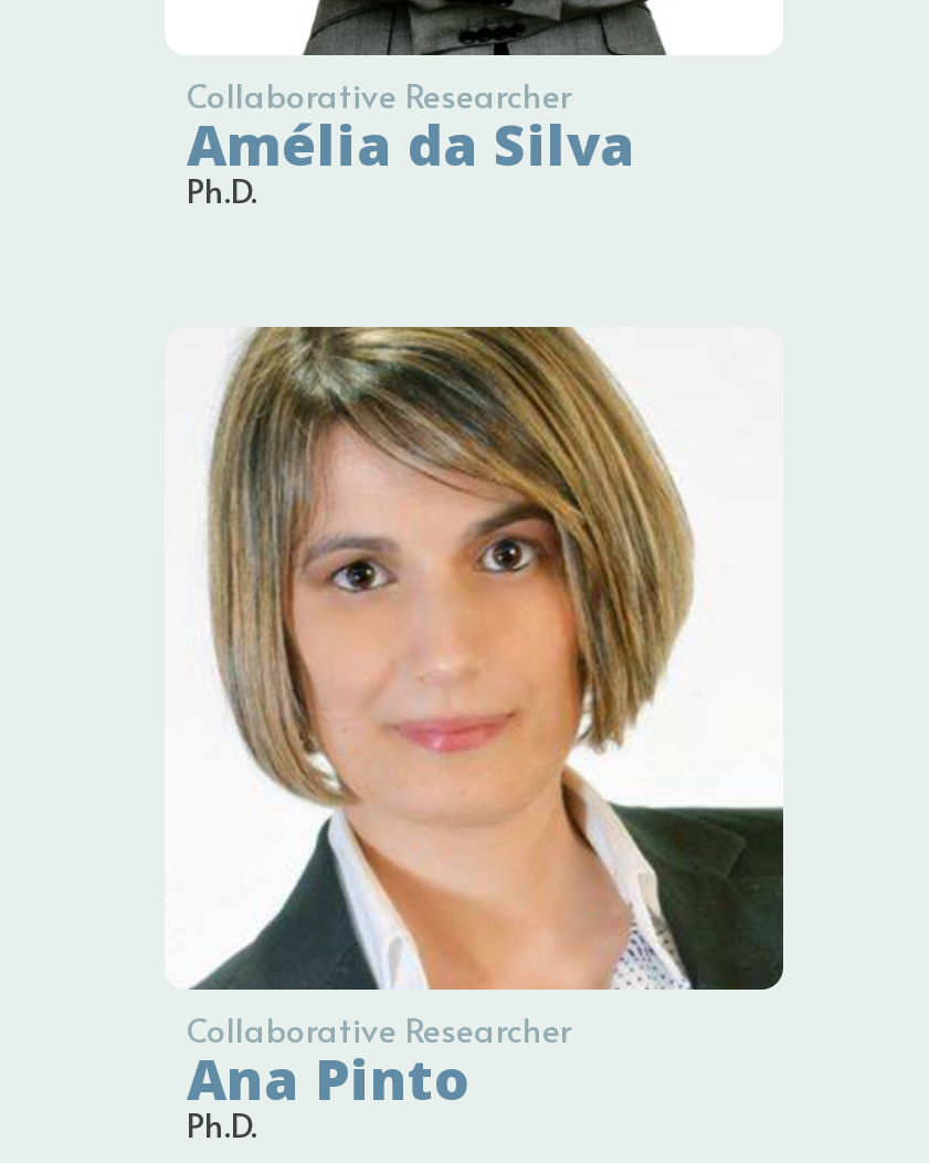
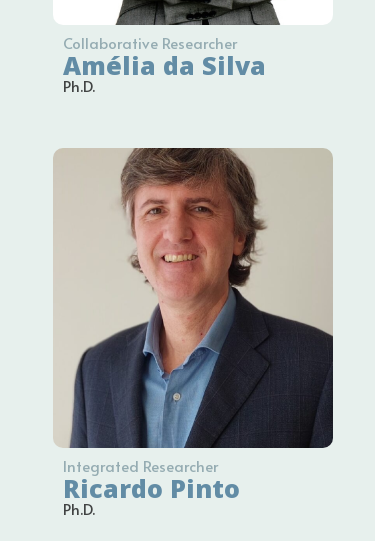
[167,325,783,1050] [image] | Collaborative Researcher -> [53,147,334,475] [image] | Integrated Researcher
[187,1039,469,1114] Ana Pinto -> [63,470,240,504] Ricardo Pinto

